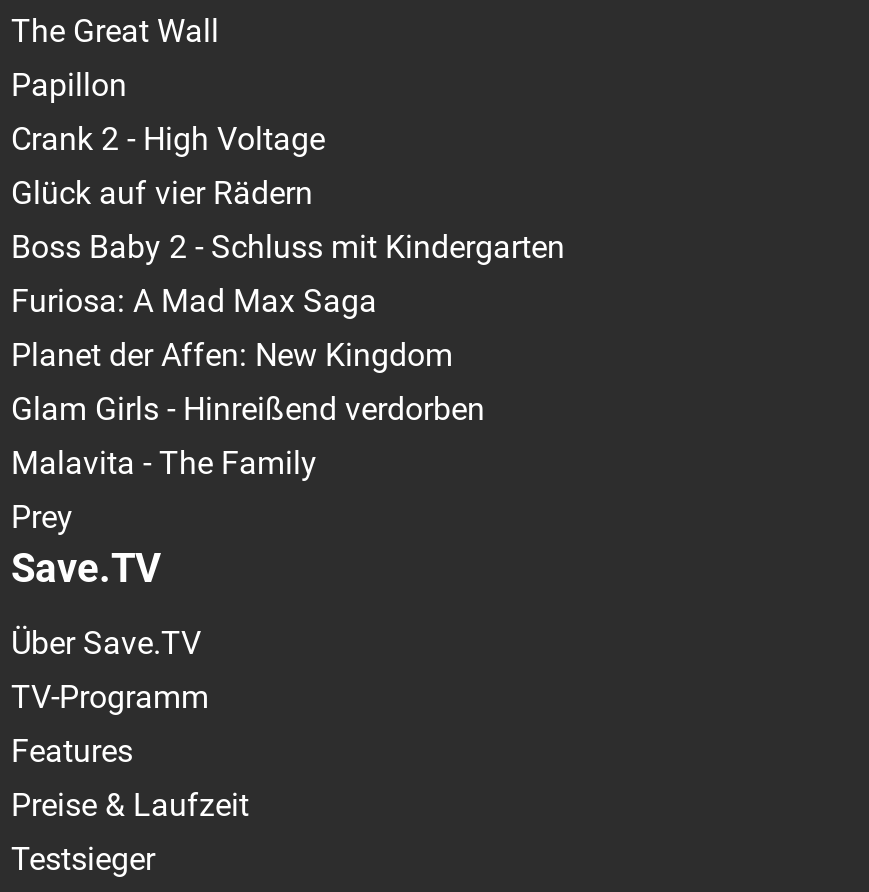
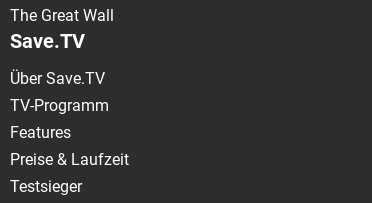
[11,65,565,535] Papillon | Crank 2 - High Voltage | Glück auf vier Rädern | Boss Baby 2 - Schluss mit Kindergarten | Furiosa: A Mad Max Saga | Planet der Affen: New Kingdom | Glam Girls - Hinreißend verdorben | Malavita - The Family | Prey -> none

